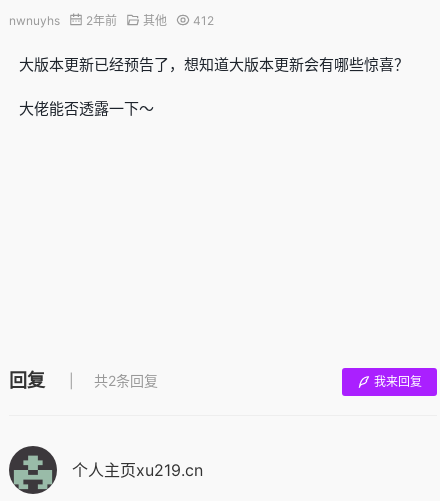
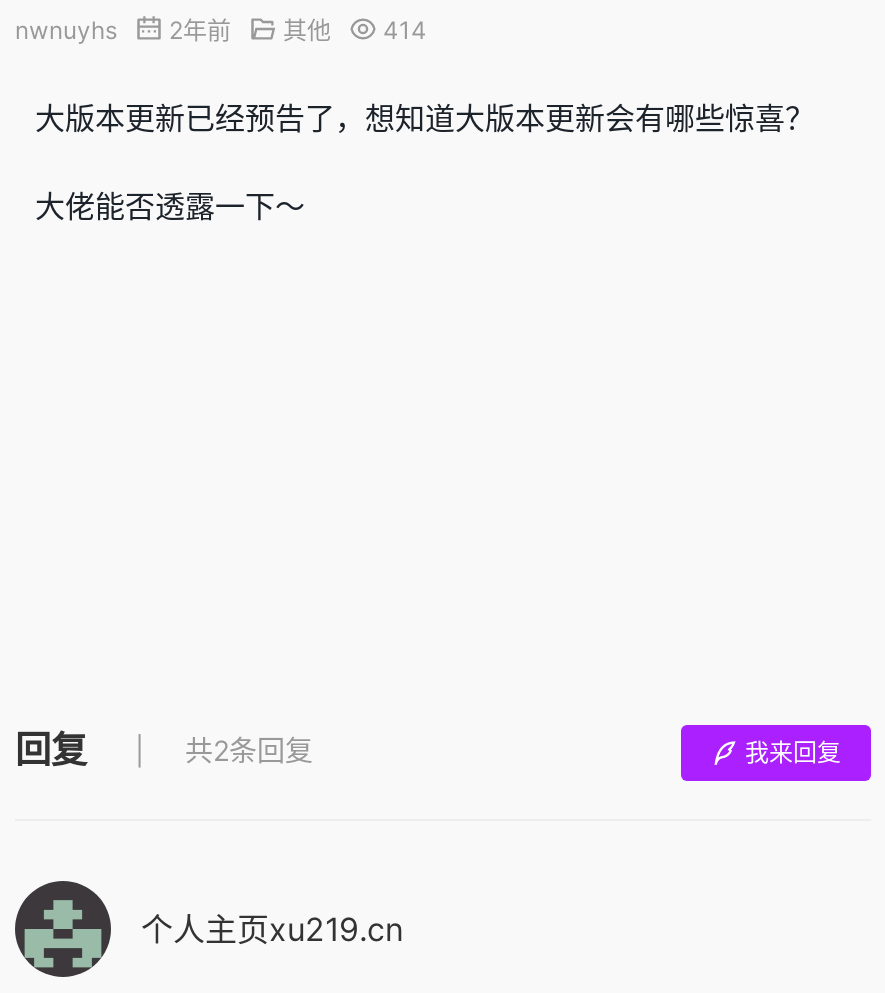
[9,13,214,28] nwnuyhs 2年前 其他 412 -> [15,15,427,45] nwnuyhs 2年前 其他 414

